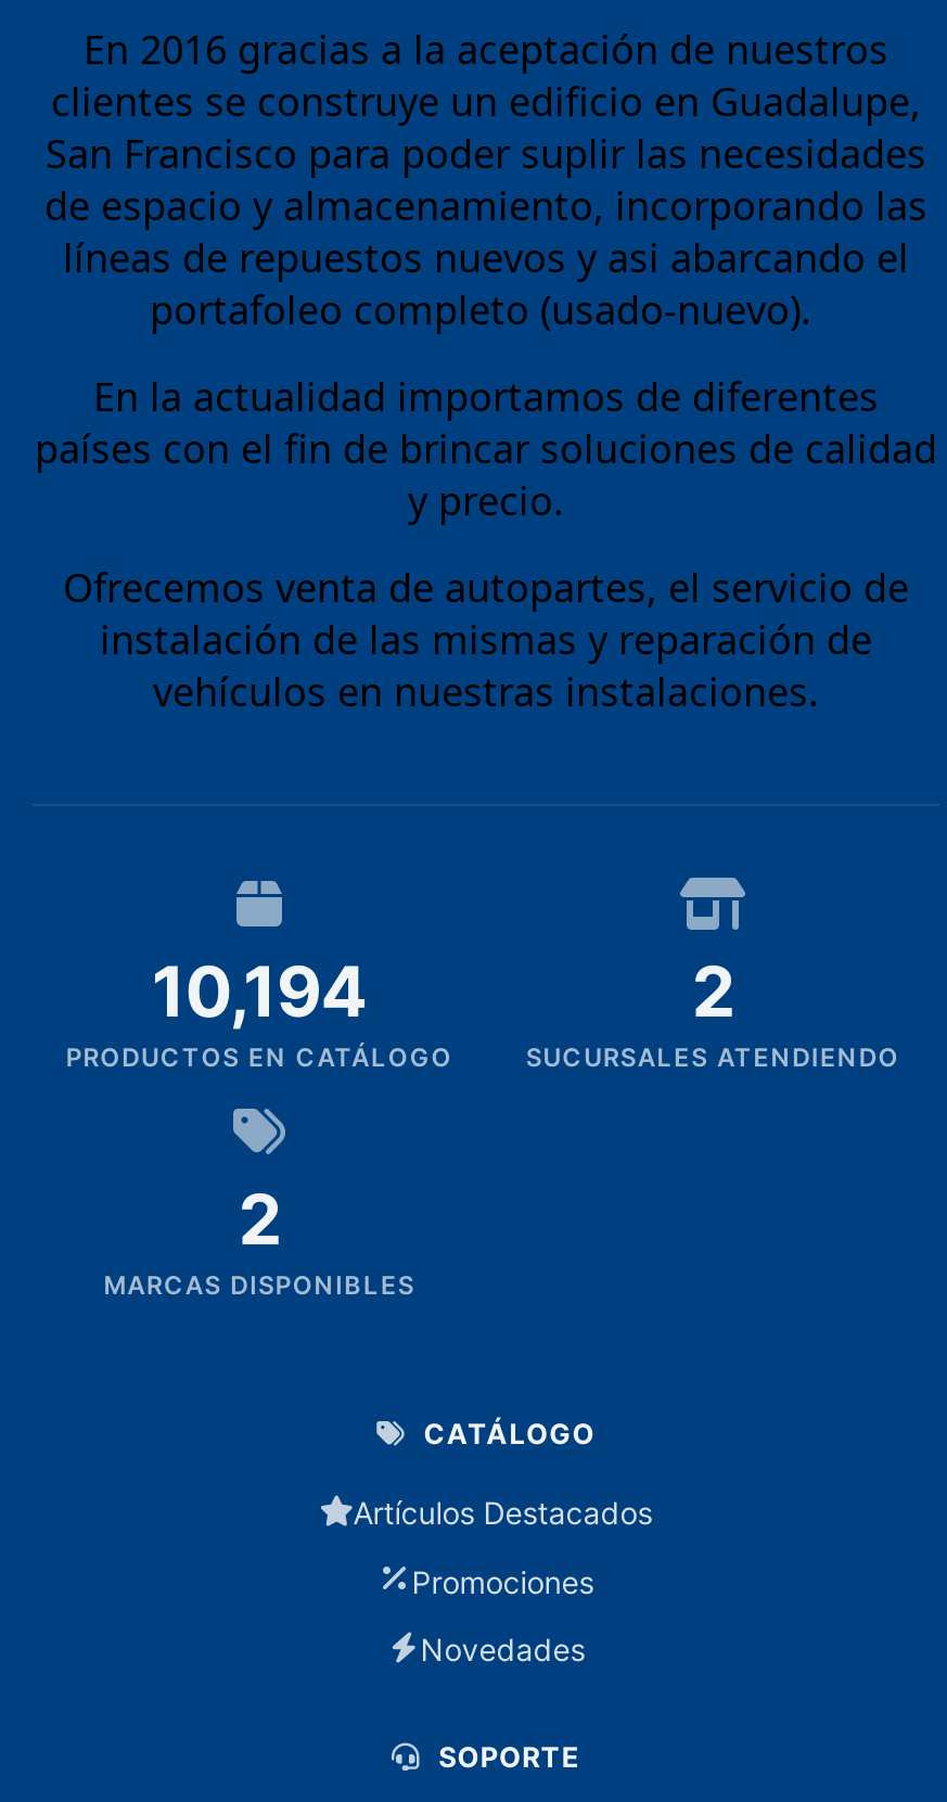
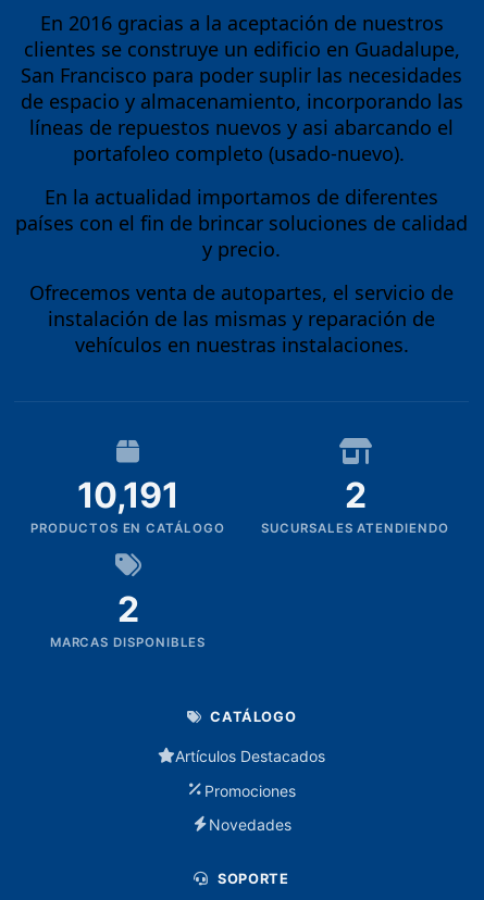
[152,950,367,1035] 10,194 -> [77,474,178,517] 10,191

